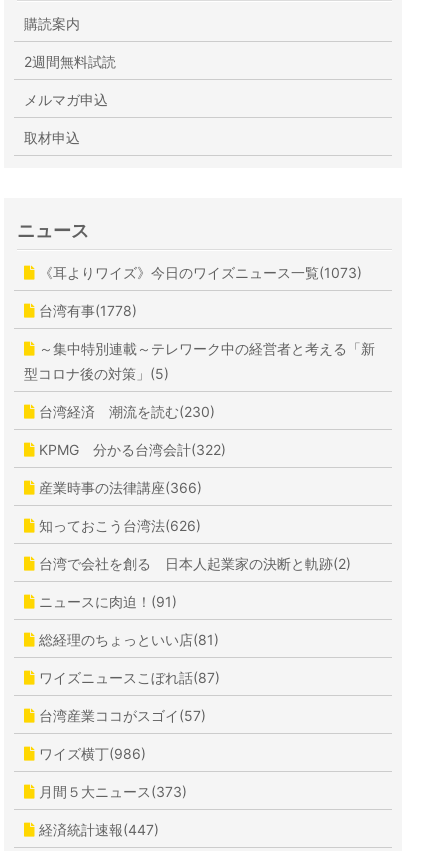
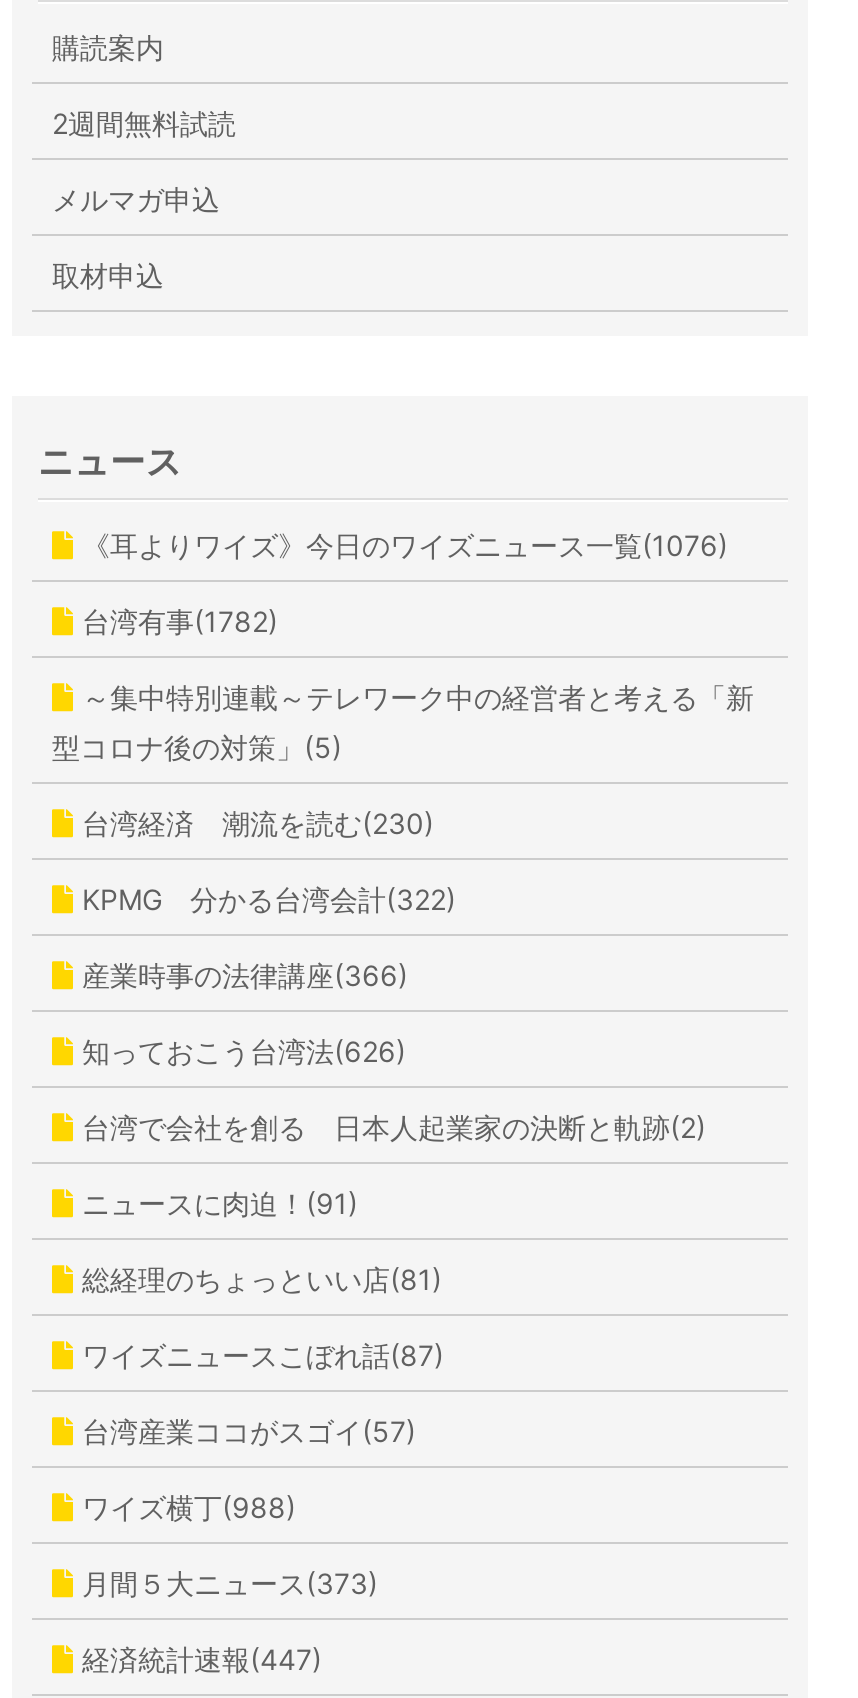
[35,264,362,281] 《耳よりワイズ》今日のワイズニュース一覧(1073) -> [74,528,728,562] 《耳よりワイズ》今日のワイズニュース一覧(1076)
[35,302,137,319] 台湾有事(1778) -> [74,604,278,638] 台湾有事(1782)
[35,745,146,762] ワイズ横丁(986) -> [74,1490,296,1524] ワイズ横丁(988)

